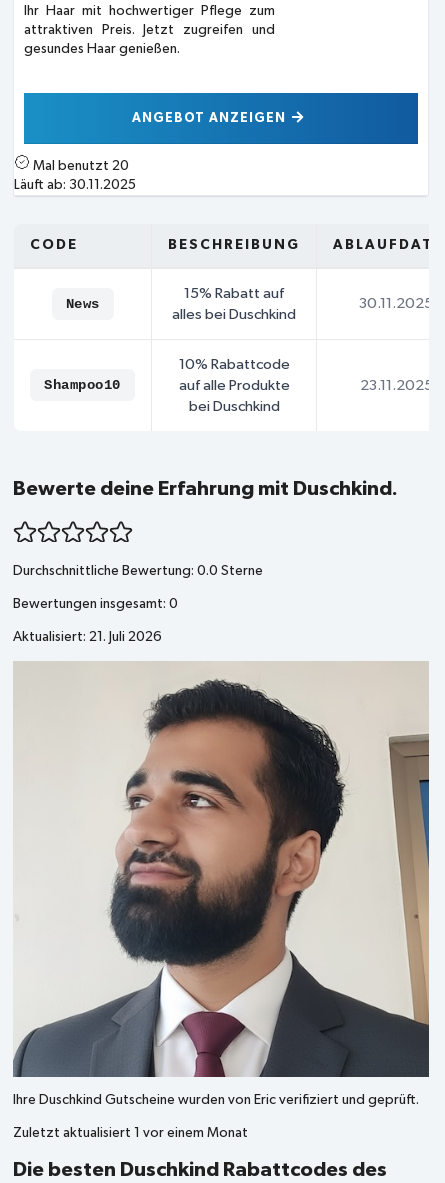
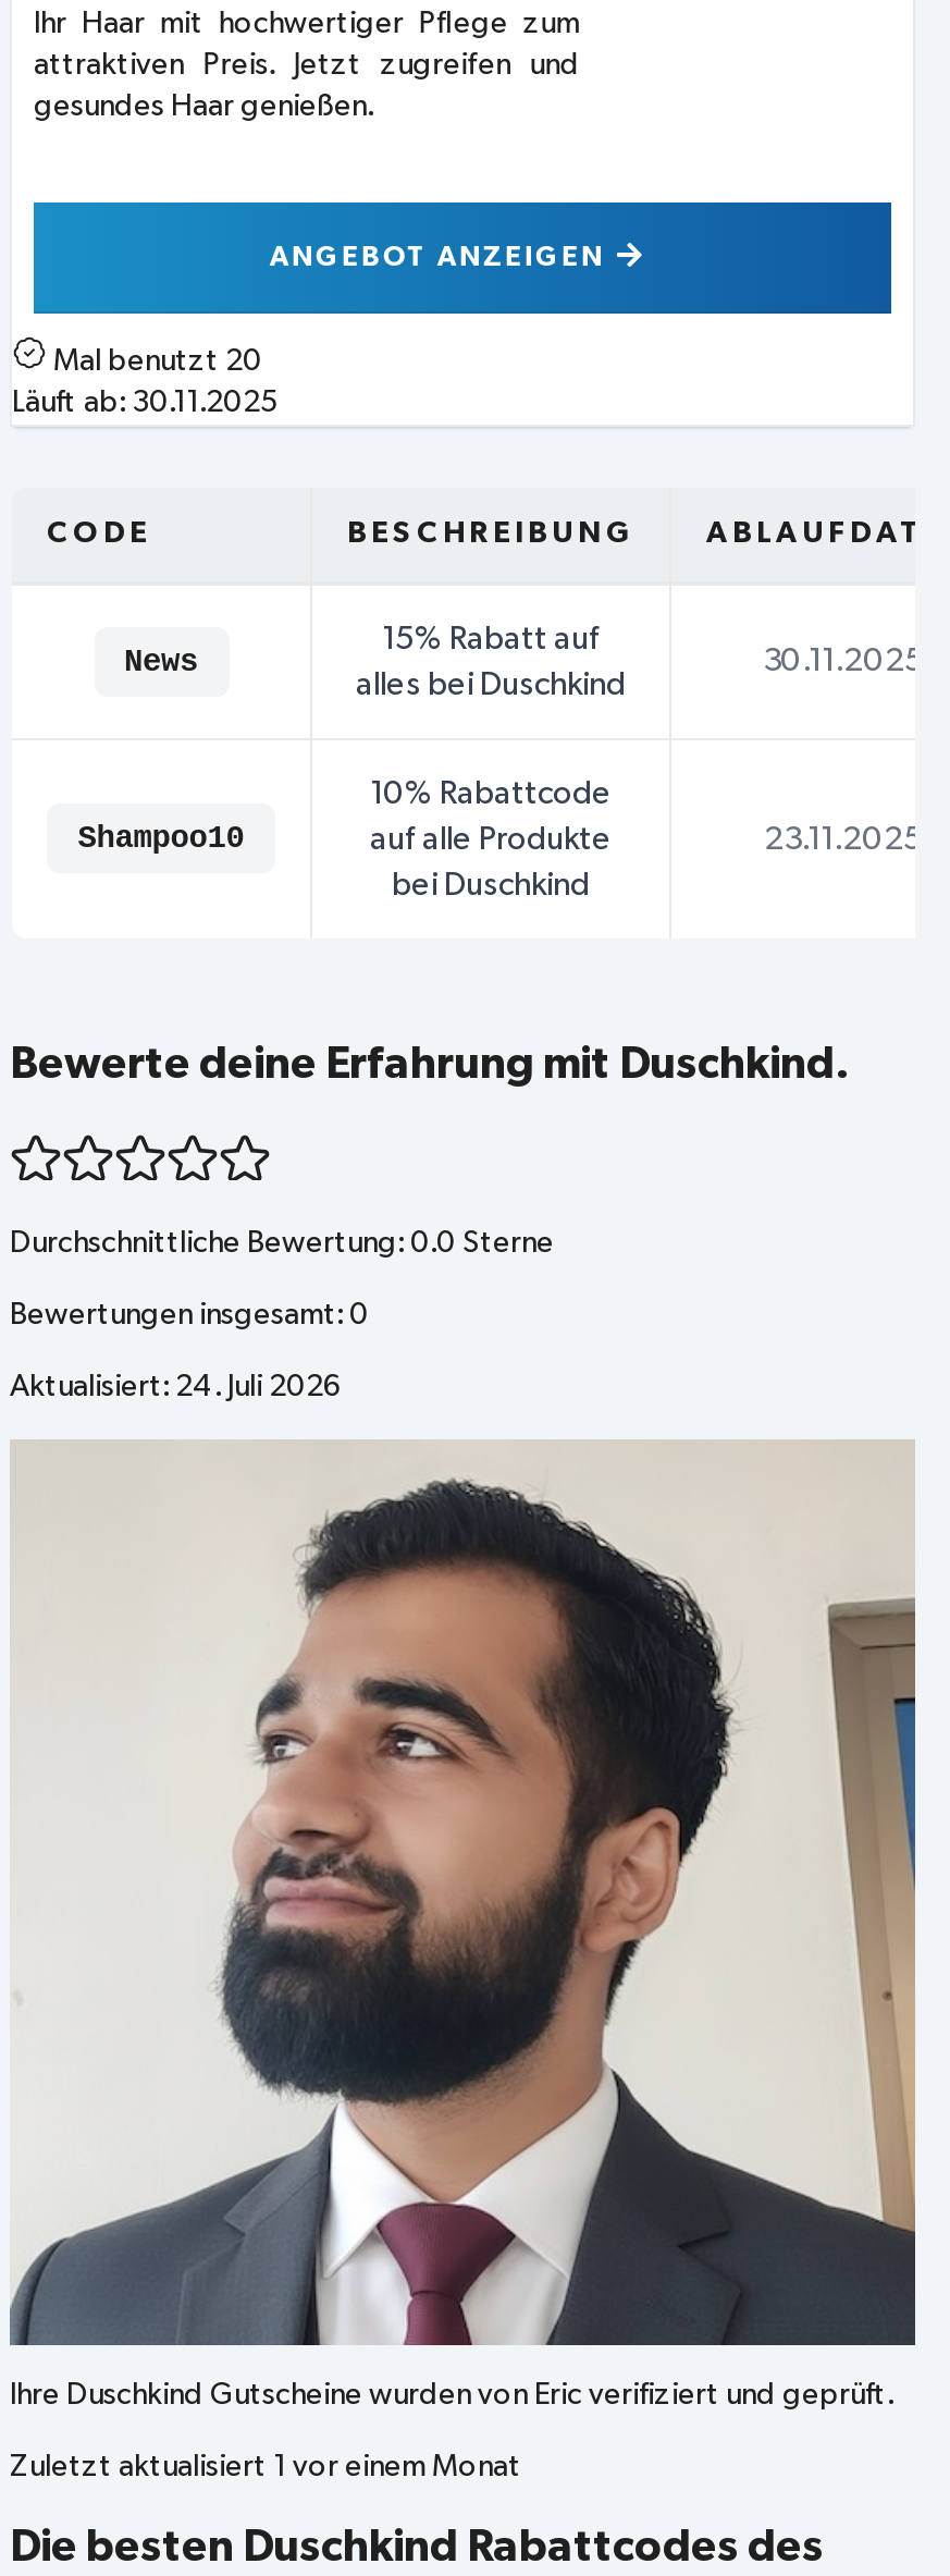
[13,630,162,644] Aktualisiert: 21. Juli 2026 -> [10,1372,343,1403] Aktualisiert: 24. Juli 2026

